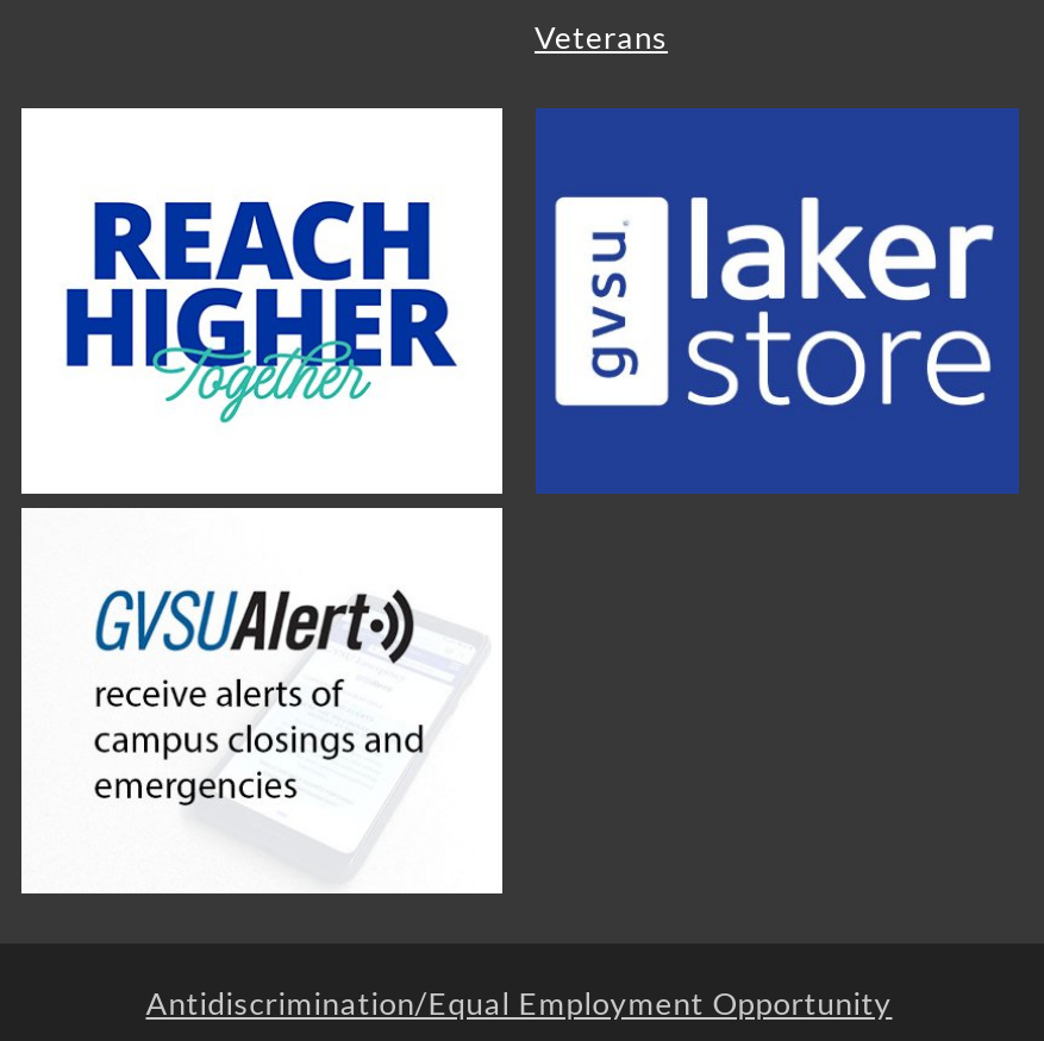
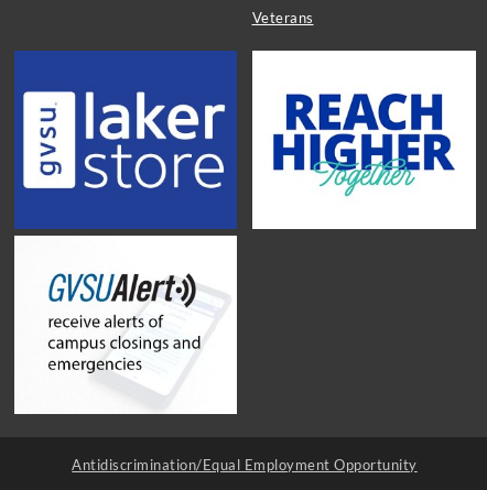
[19,106,505,496] [image] -> [14,51,237,229] [image]
[536,108,1019,494] [image] -> [251,50,477,230] [image]

